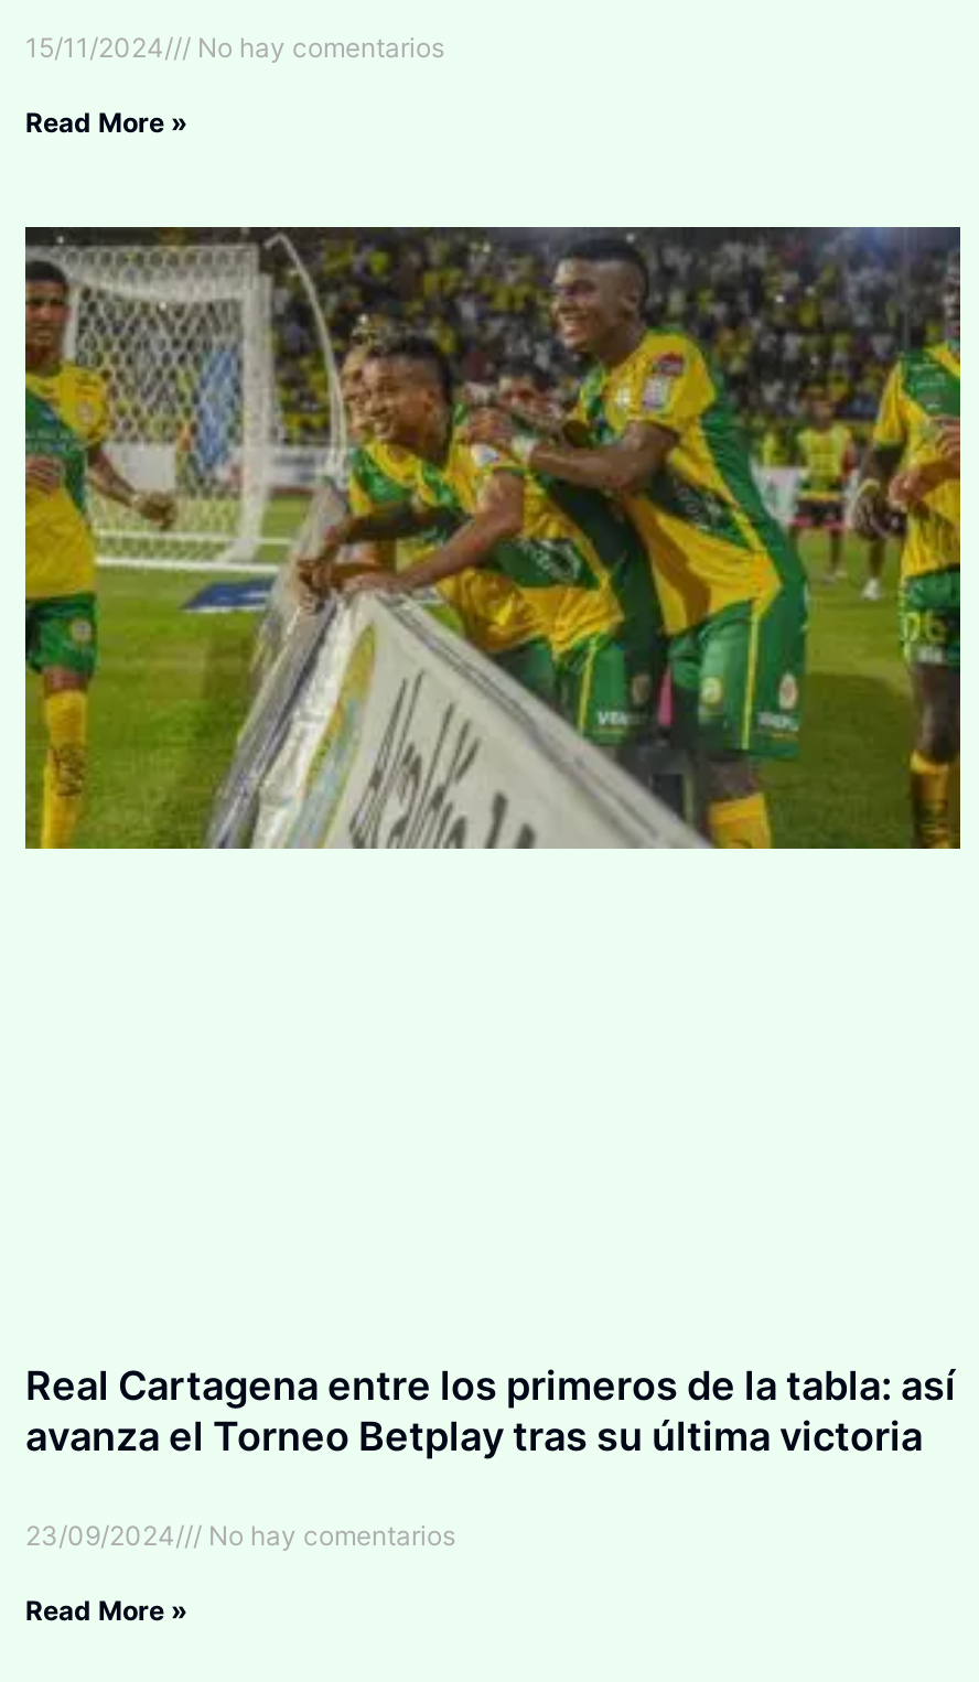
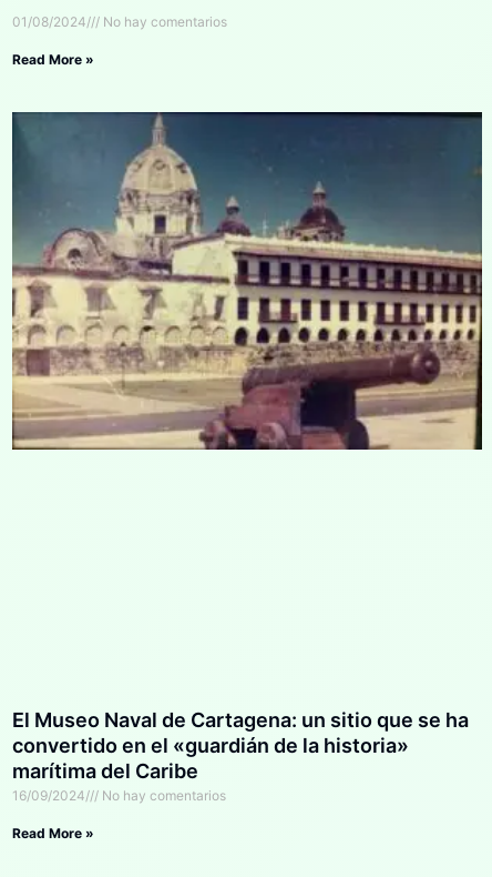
[25,31,444,64] 15/11/2024 No hay comentarios -> [12,13,227,30] 01/08/2024 No hay comentarios
[23,225,962,851] [image] -> [11,111,482,451] [image]
[25,1364,956,1553] Real Cartagena entre los primeros de la tabla: así | avanza el Torneo Betplay tras su última victoria | 23/09/2024 -> [12,708,469,804] El Museo Naval de Cartagena: un sitio que se ha | convertido en el «guardián de la historia» | marítima del Caribe | 16/09/2024

